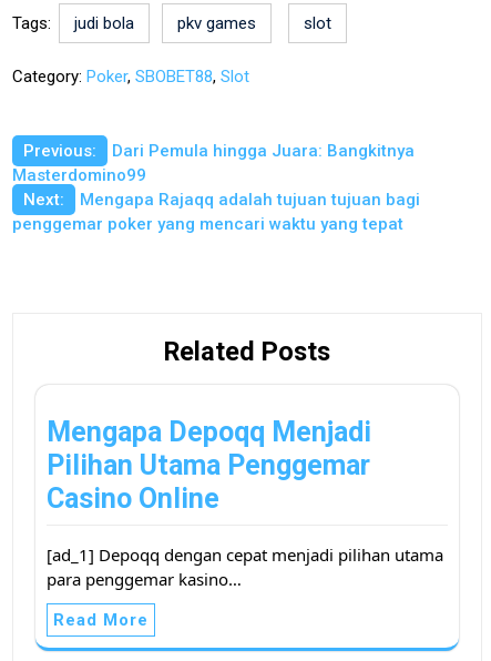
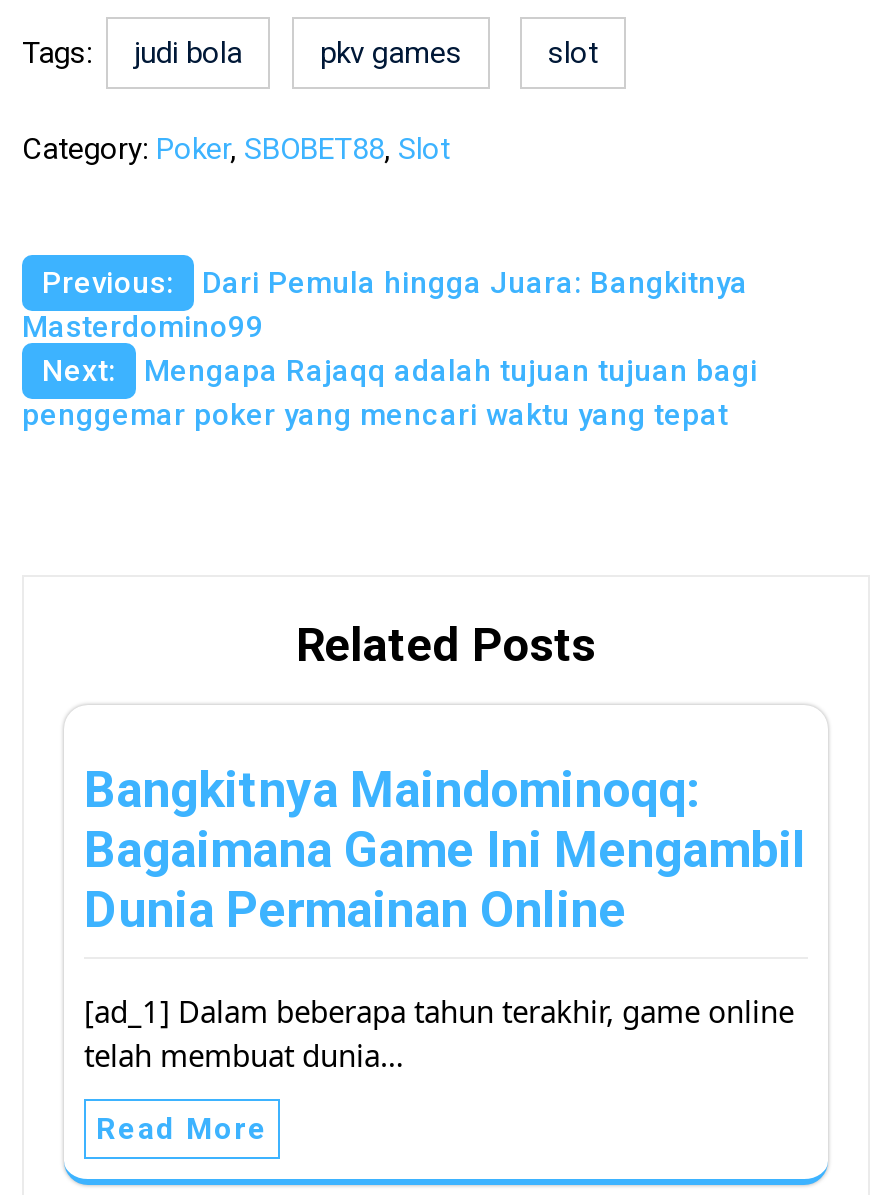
[47,416,371,514] Mengapa Depoqq Menjadi | Pilihan Utama Penggemar | Casino Online -> [84,760,806,938] Bangkitnya Maindominoqq: | Bagaimana Game Ini Mengambil | Dunia Permainan Online
[47,543,443,590] [ad_1] Depoqq dengan cepat menjadi pilihan utama | para penggemar kasino… -> [84,990,794,1074] [ad_1] Dalam beberapa tahun terakhir, game online | telah membuat dunia…

